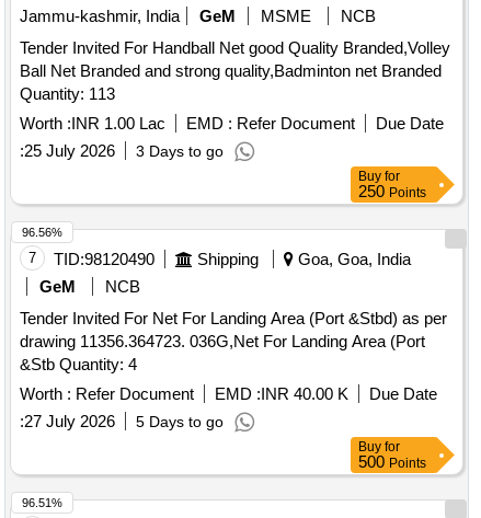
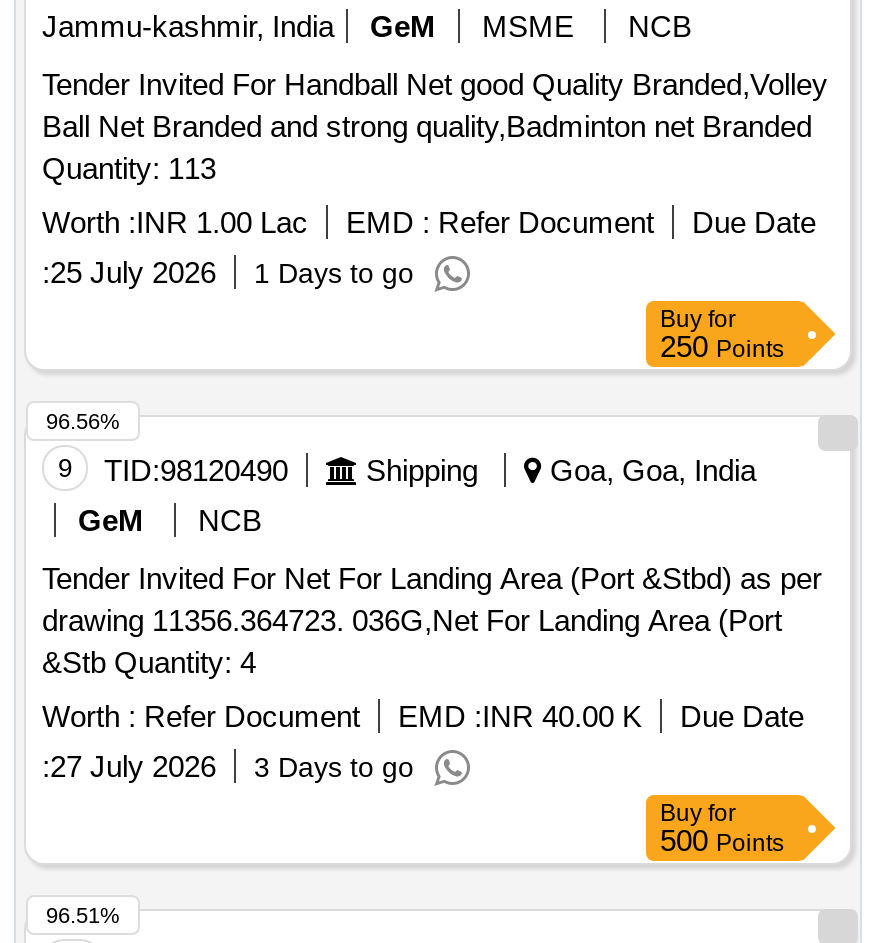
[20,141,224,160] :25 July 2026 3 Days to go -> [42,255,414,289] :25 July 2026 1 Days to go
[28,250,154,269] 7 TID:98120490 -> [58,453,288,487] 9 TID:98120490
[20,412,224,431] :27 July 2026 5 Days to go -> [42,749,414,783] :27 July 2026 3 Days to go

